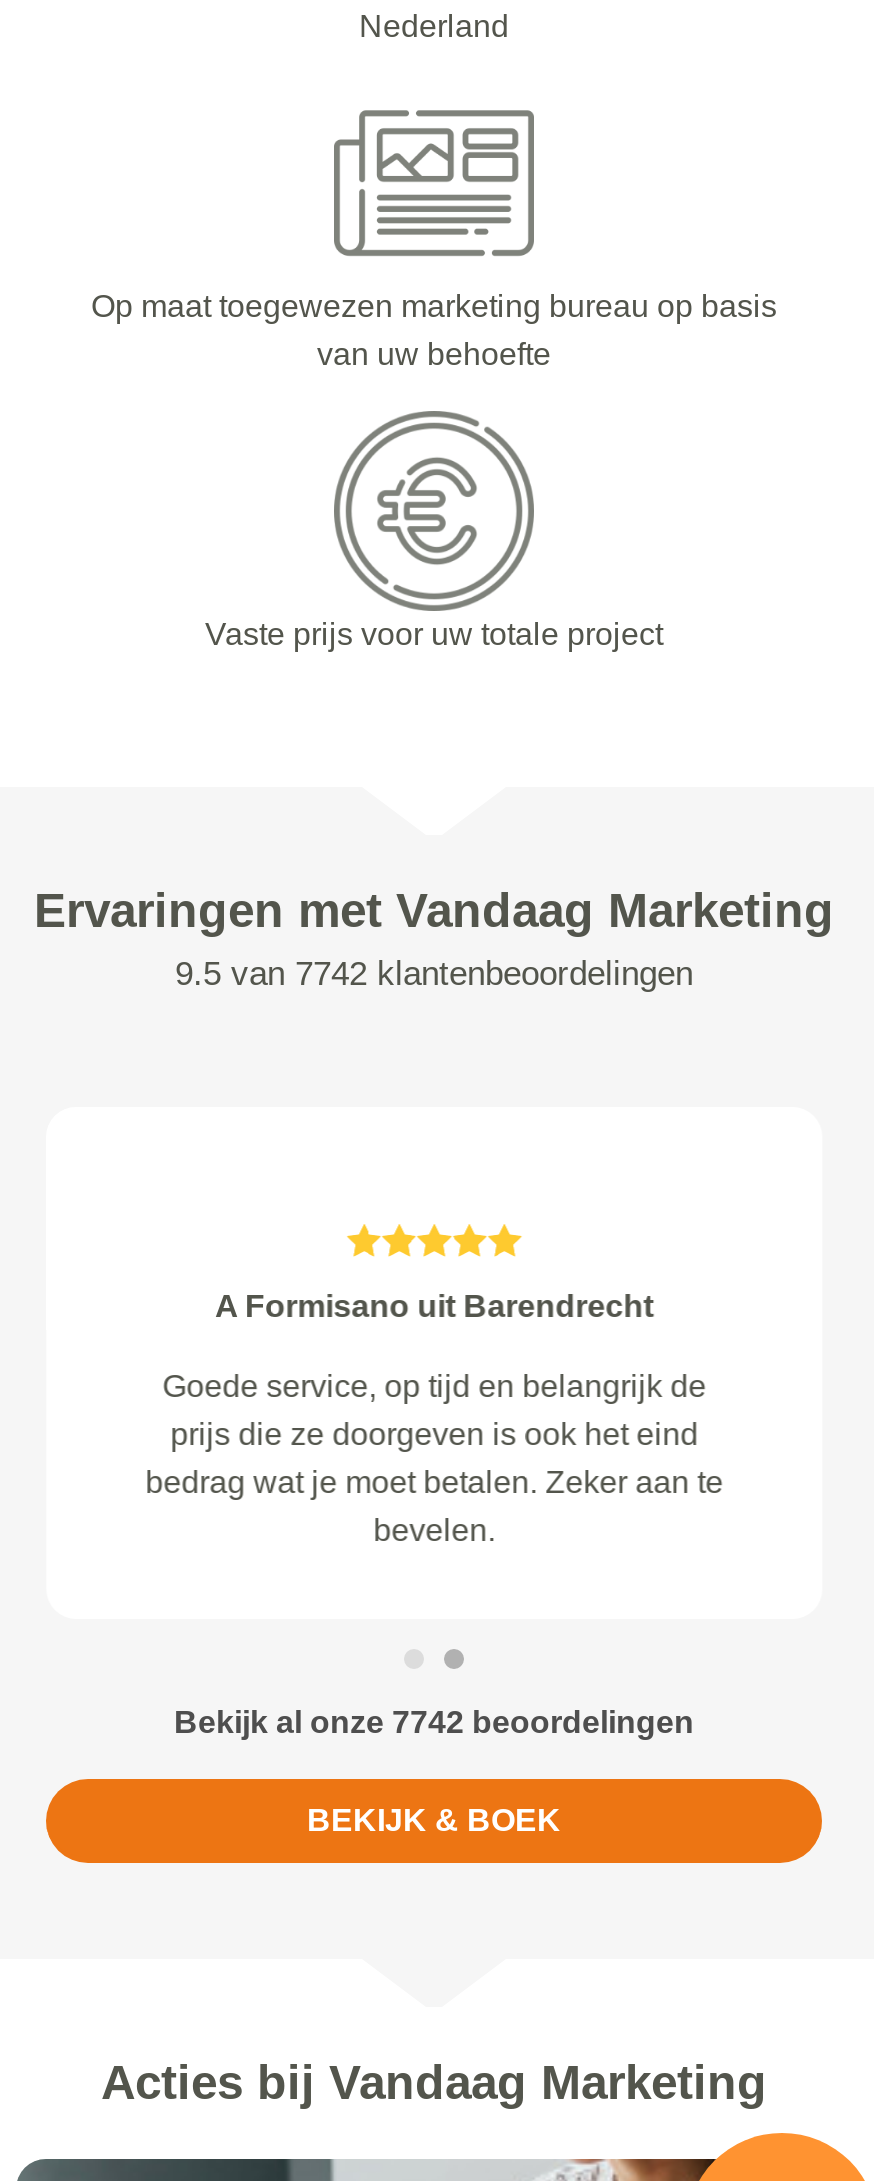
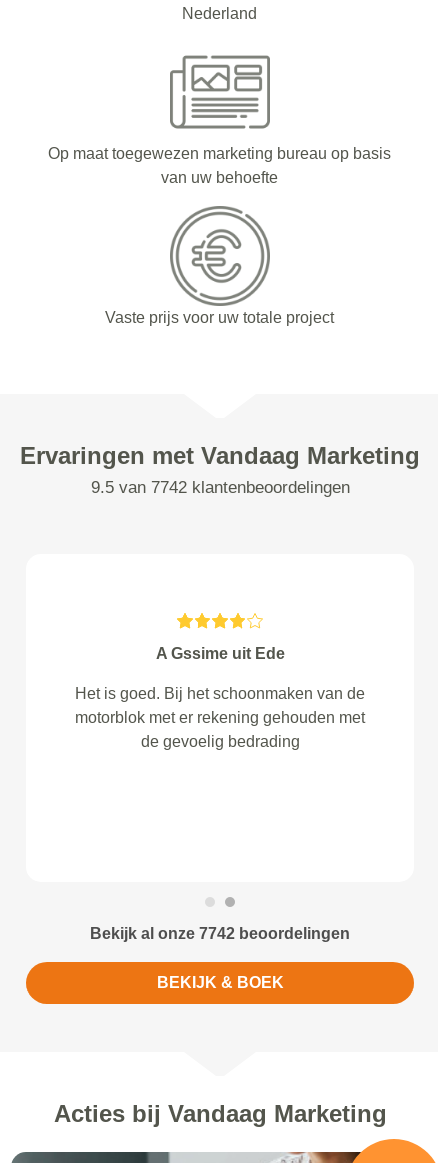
[215,1289,653,1323] A Formisano uit Barendrecht -> [155,645,284,662] A Gssime uit Ede
[145,1369,723,1547] Goede service, op tijd en belangrijk de | prijs die ze doorgeven is ook het eind | bedrag wat je moet betalen. Zeker aan te | bevelen. -> [75,685,365,750] Het is goed. Bij het schoonmaken van de | motorblok met er rekening gehouden met | de gevoelig bedrading

